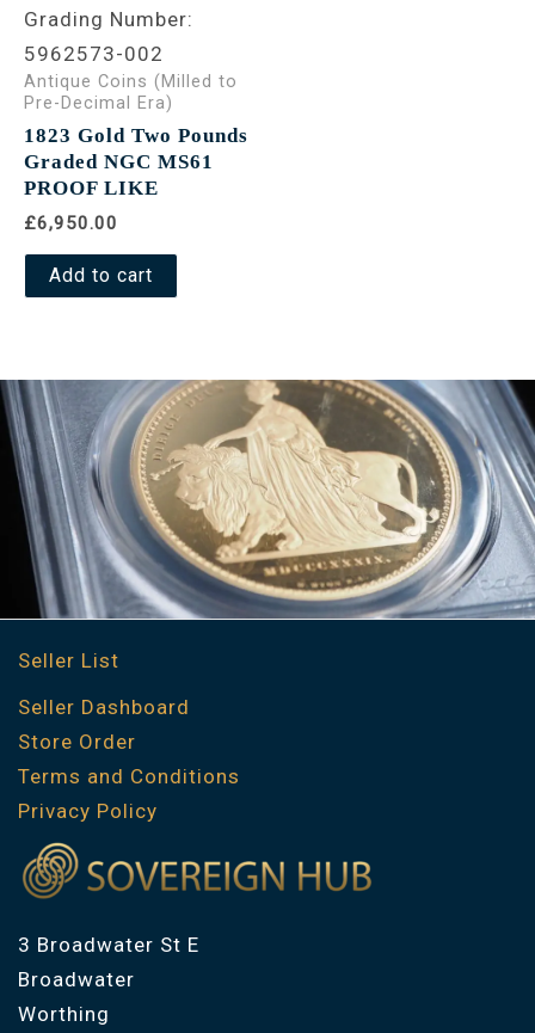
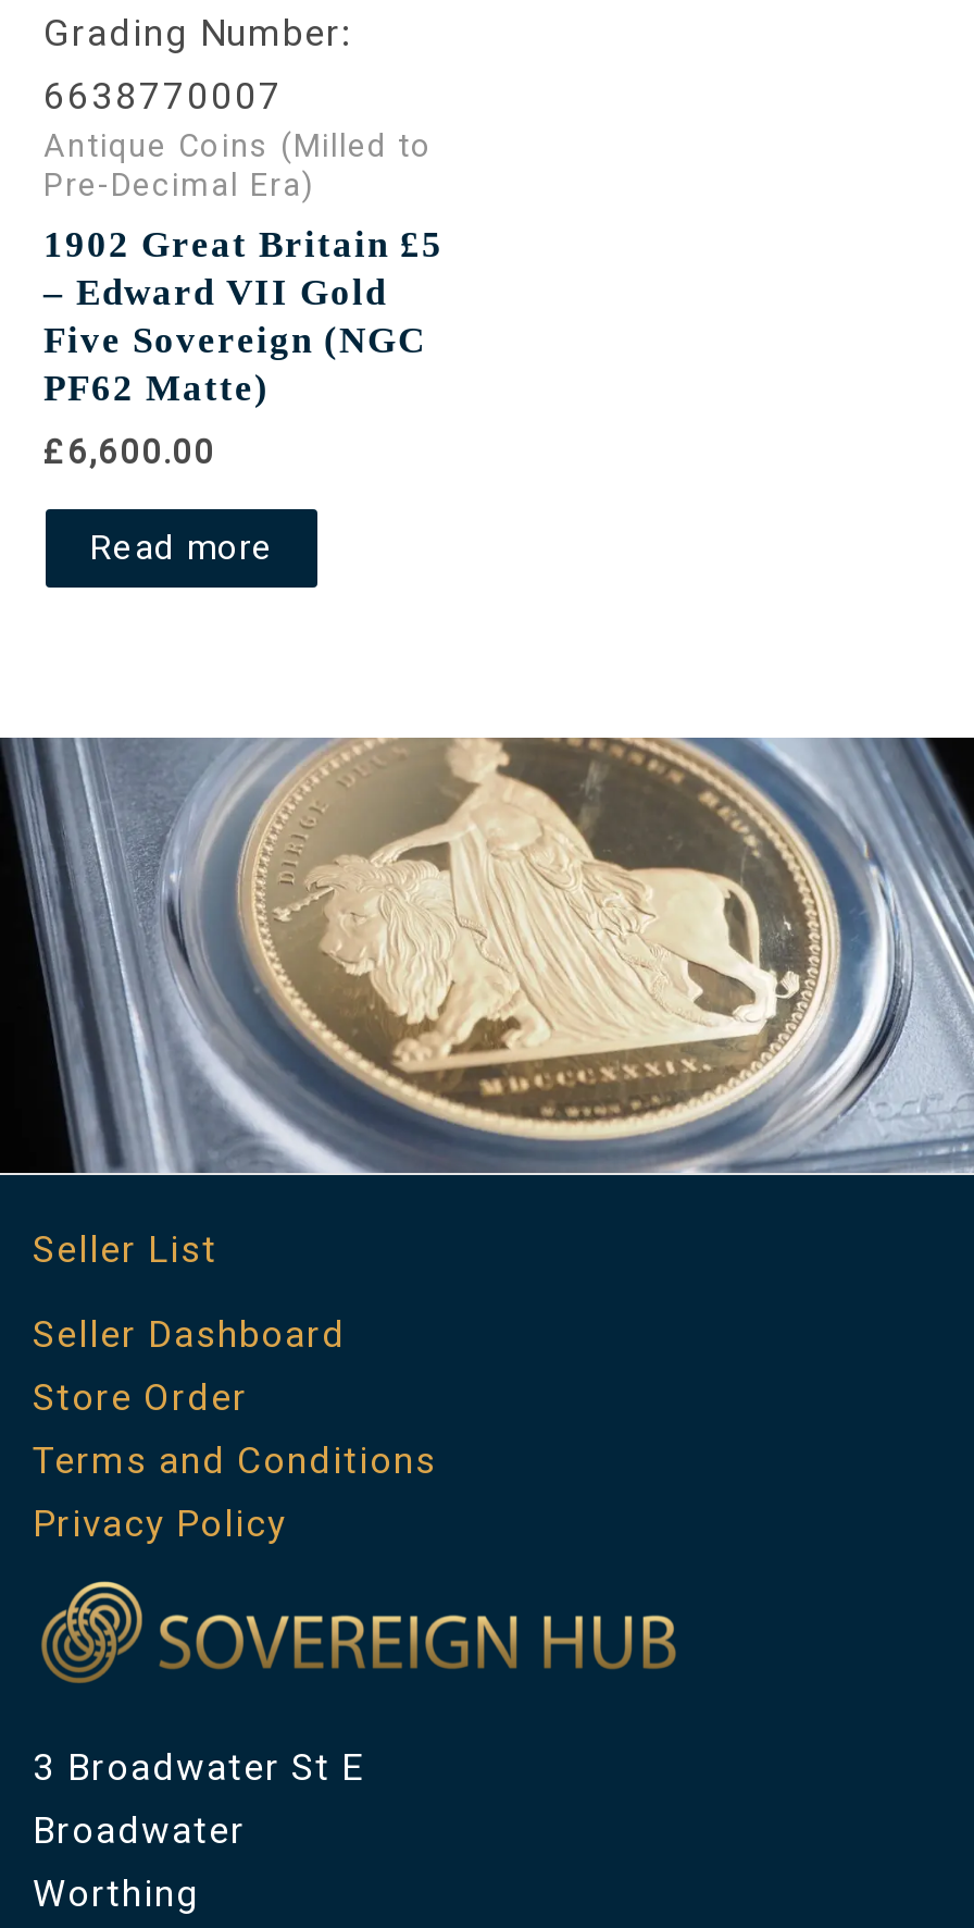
[24,42,164,66] 5962573-002 -> [43,74,283,118] 6638770007
[24,124,248,200] 1823 Gold Two Pounds | Graded NGC MS61 | PROOF LIKE -> [43,225,444,410] 1902 Great Britain £5 | – Edward VII Gold | Five Sovereign (NGC | PF62 Matte)
[24,212,118,234] £6,950.00 -> [43,432,215,472] £6,600.00
[49,264,153,287] Add to cart -> [89,527,274,569] Read more

